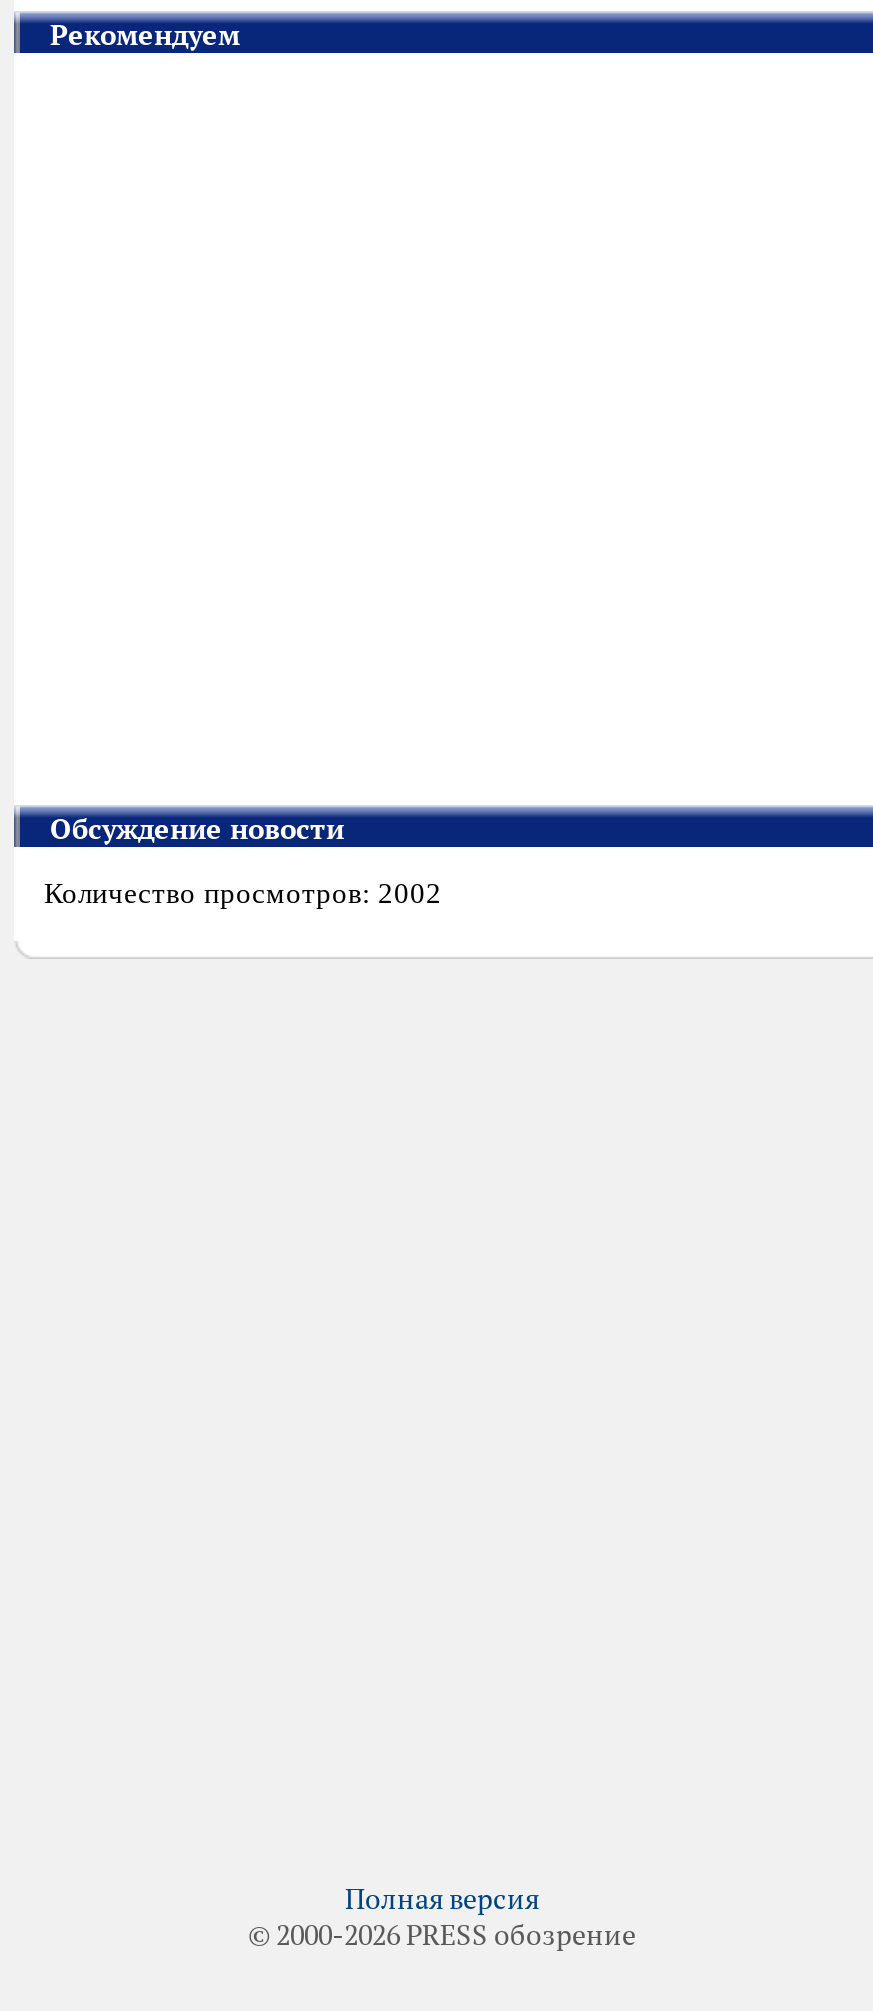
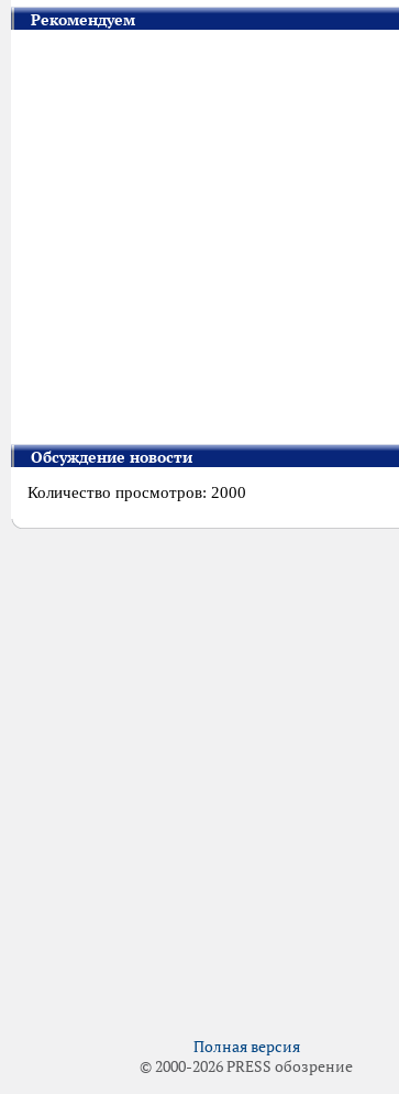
[44,876,442,908] Количество просмотров: 2002 -> [27,483,246,501] Количество просмотров: 2000

